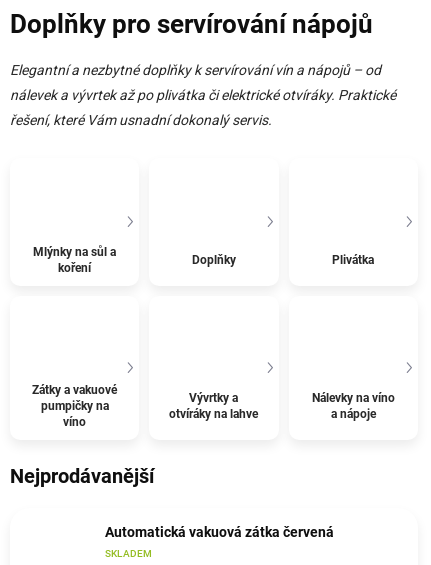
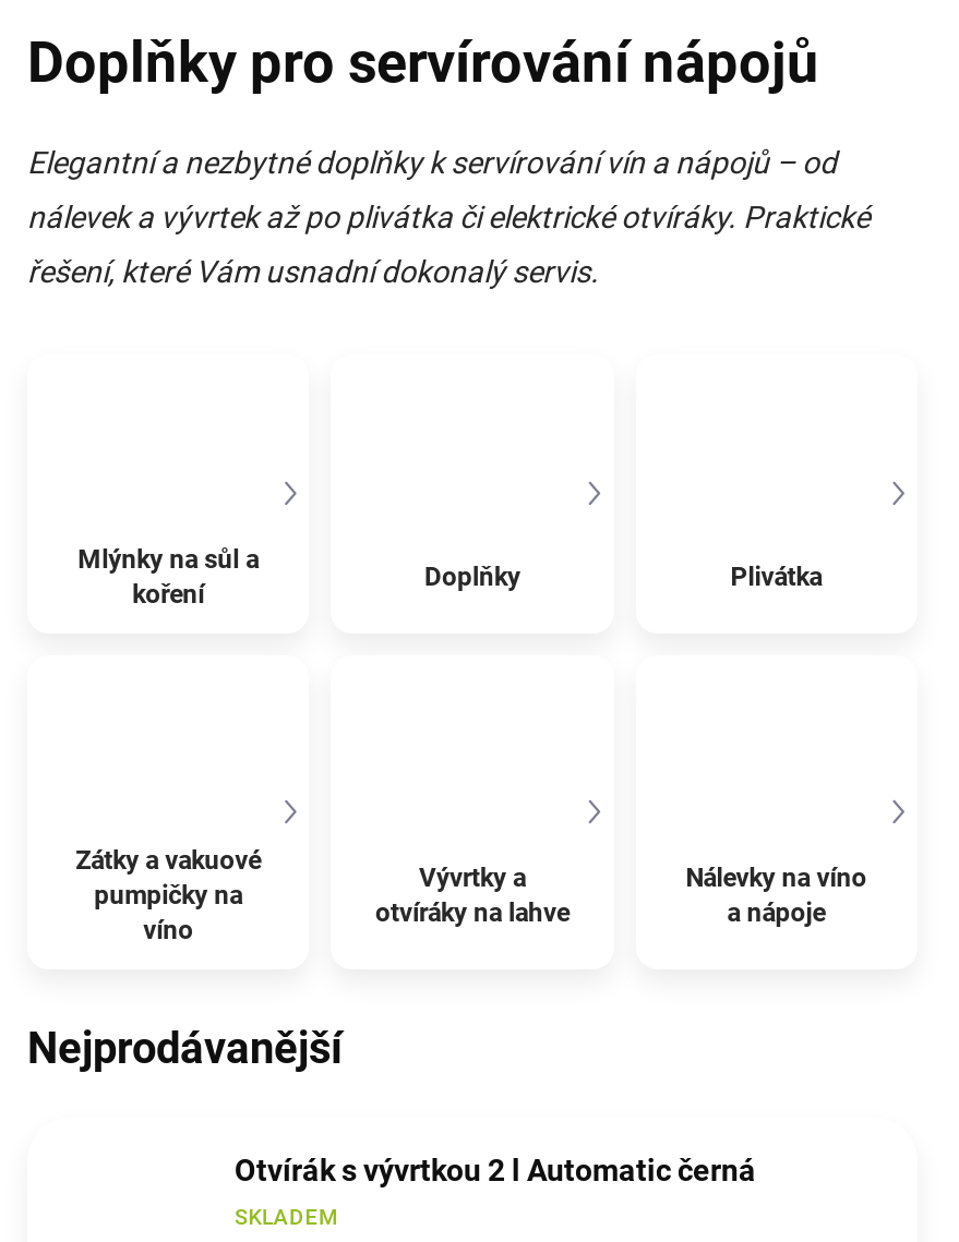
[105,524,334,540] Automatická vakuová zátka červená -> [235,1153,756,1188] Otvírák s vývrtkou 2 l Automatic černá

